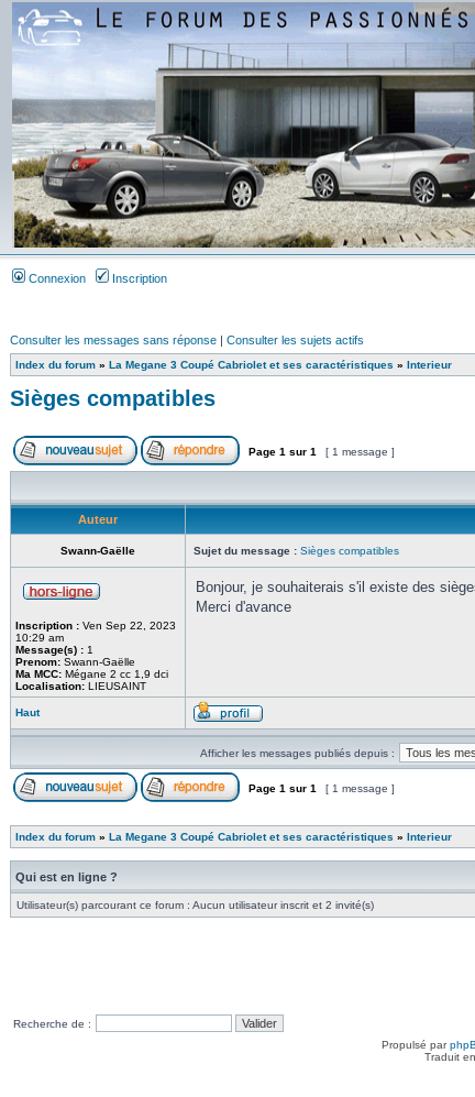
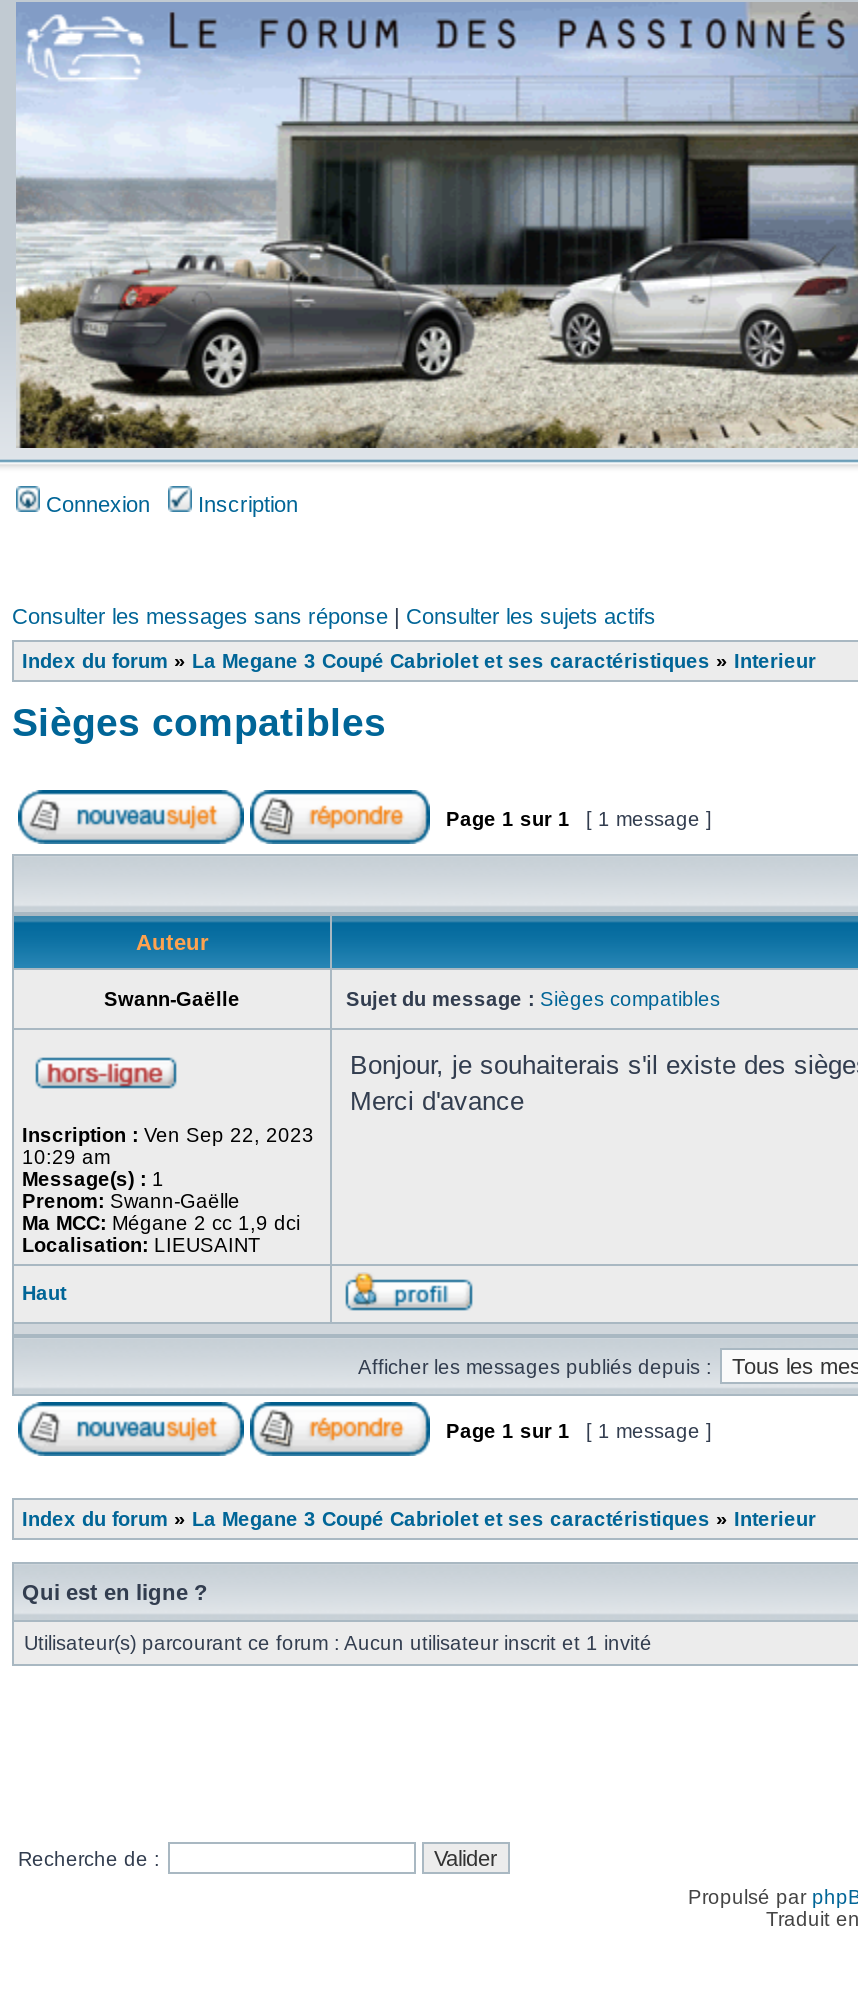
[16,899,374,911] Utilisateur(s) parcourant ce forum : Aucun utilisateur inscrit et 2 invité(s) -> [24,1632,652,1654] Utilisateur(s) parcourant ce forum : Aucun utilisateur inscrit et 1 invité

